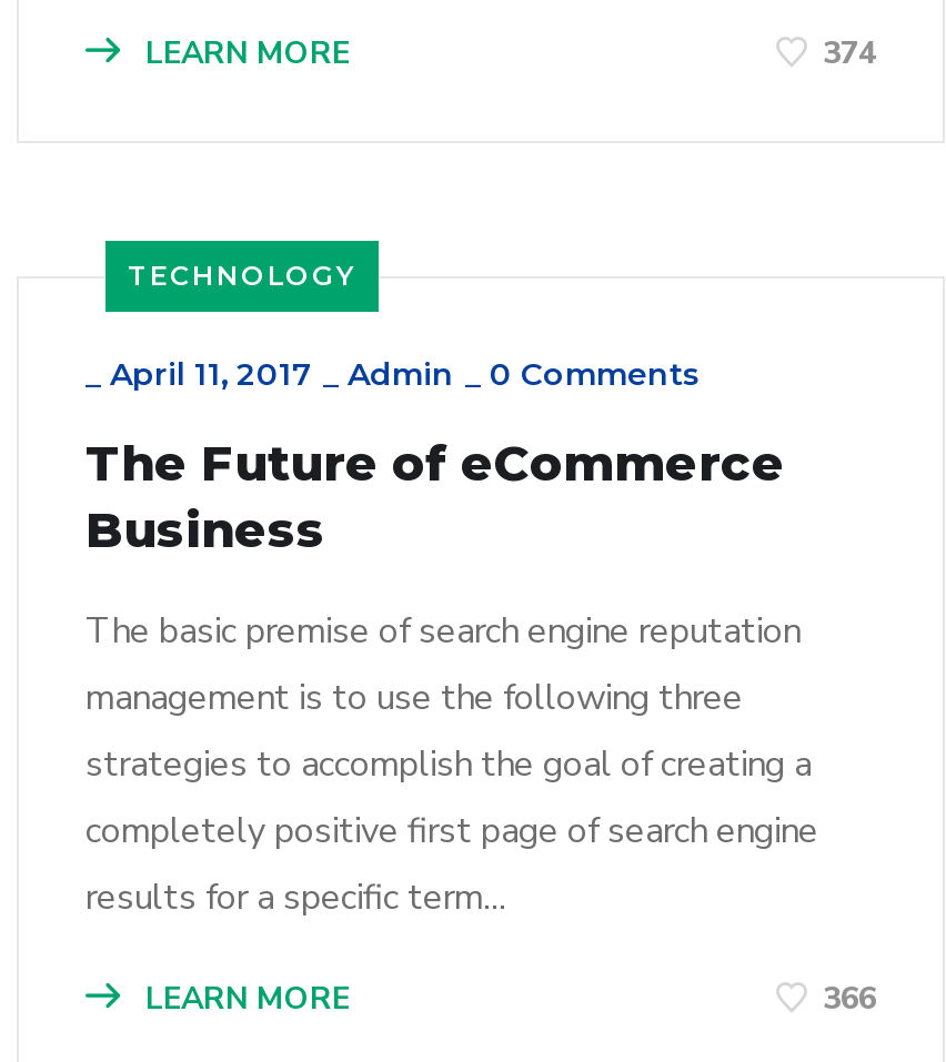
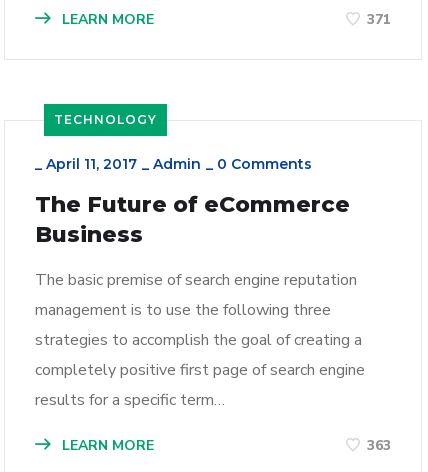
[823,32,876,74] 374 -> [367,10,391,29] 371
[823,977,876,1019] 366 -> [367,436,391,455] 363

